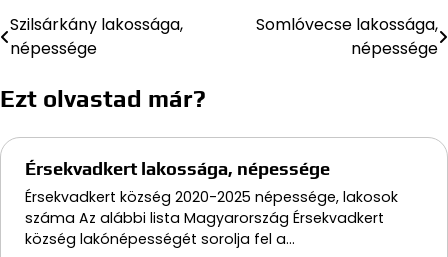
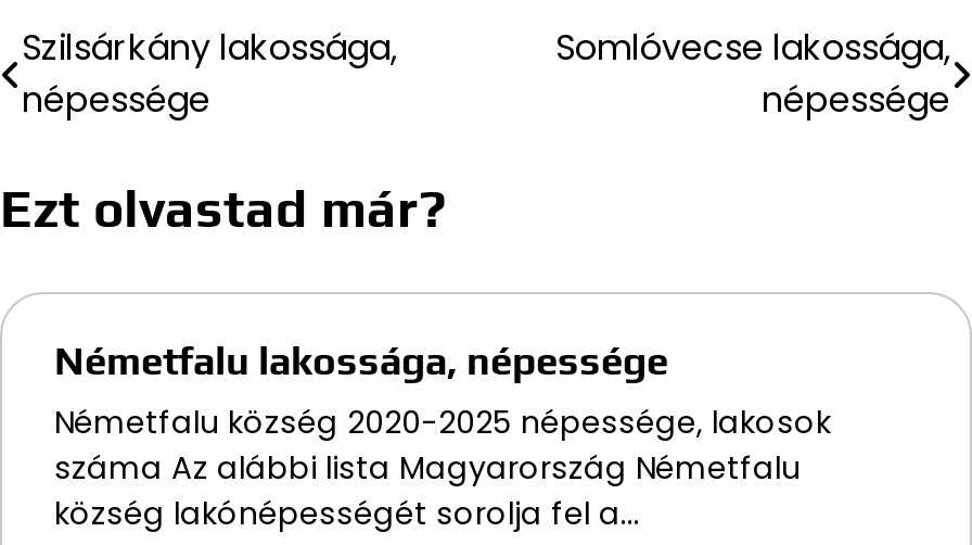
[25,157,330,178] Érsekvadkert lakossága, népessége -> [54,337,668,382] Németfalu lakossága, népessége
[25,186,398,206] Érsekvadkert község 2020-2025 népessége, lakosok -> [54,400,831,443] Németfalu község 2020-2025 népessége, lakosok
[25,207,384,227] száma Az alábbi lista Magyarország Érsekvadkert -> [54,445,801,489] száma Az alábbi lista Magyarország Németfalu

